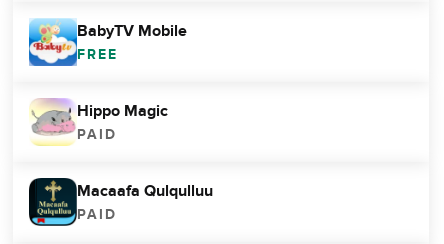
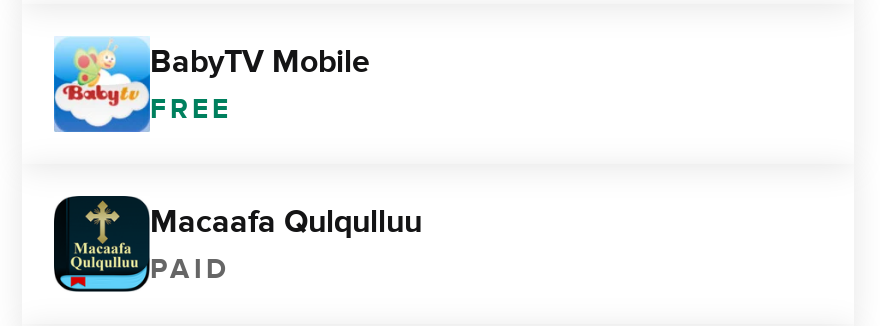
[29,98,168,146] [image] | Hippo Magic | PAID -> none

